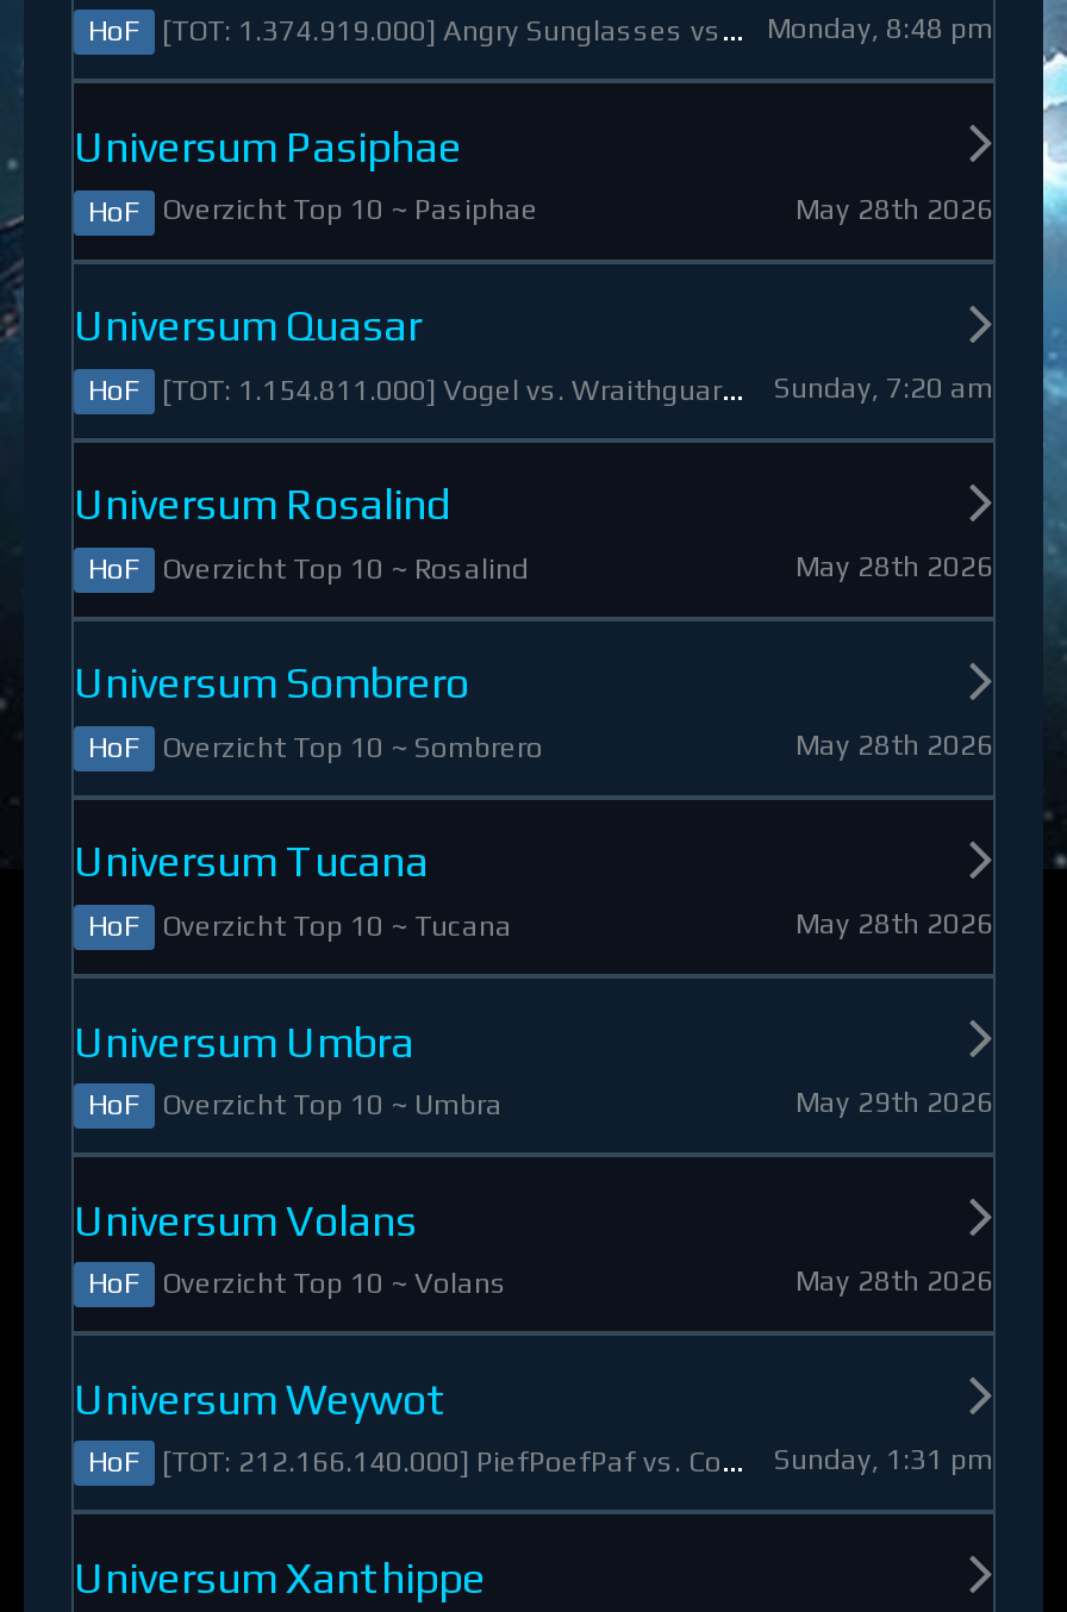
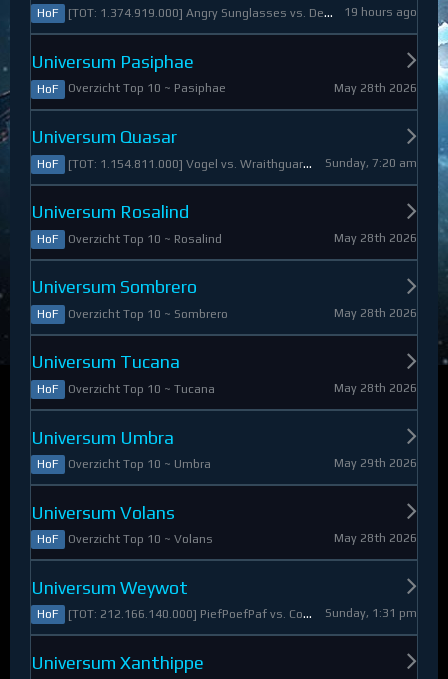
[767,13,993,46] Monday, 8:48 pm -> [344,5,417,19] 19 hours ago

